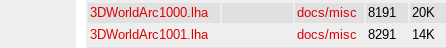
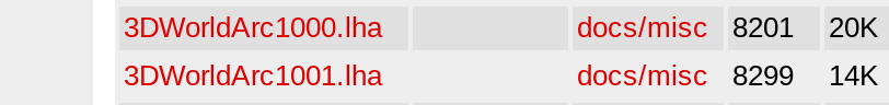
[297,5,435,20] docs/misc 8191 20K -> [577,11,879,44] docs/misc 8201 20K
[297,27,435,42] docs/misc 8291 14K -> [577,59,879,92] docs/misc 8299 14K

